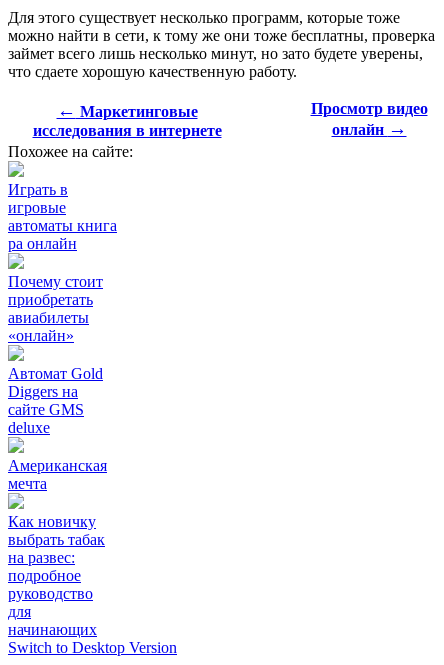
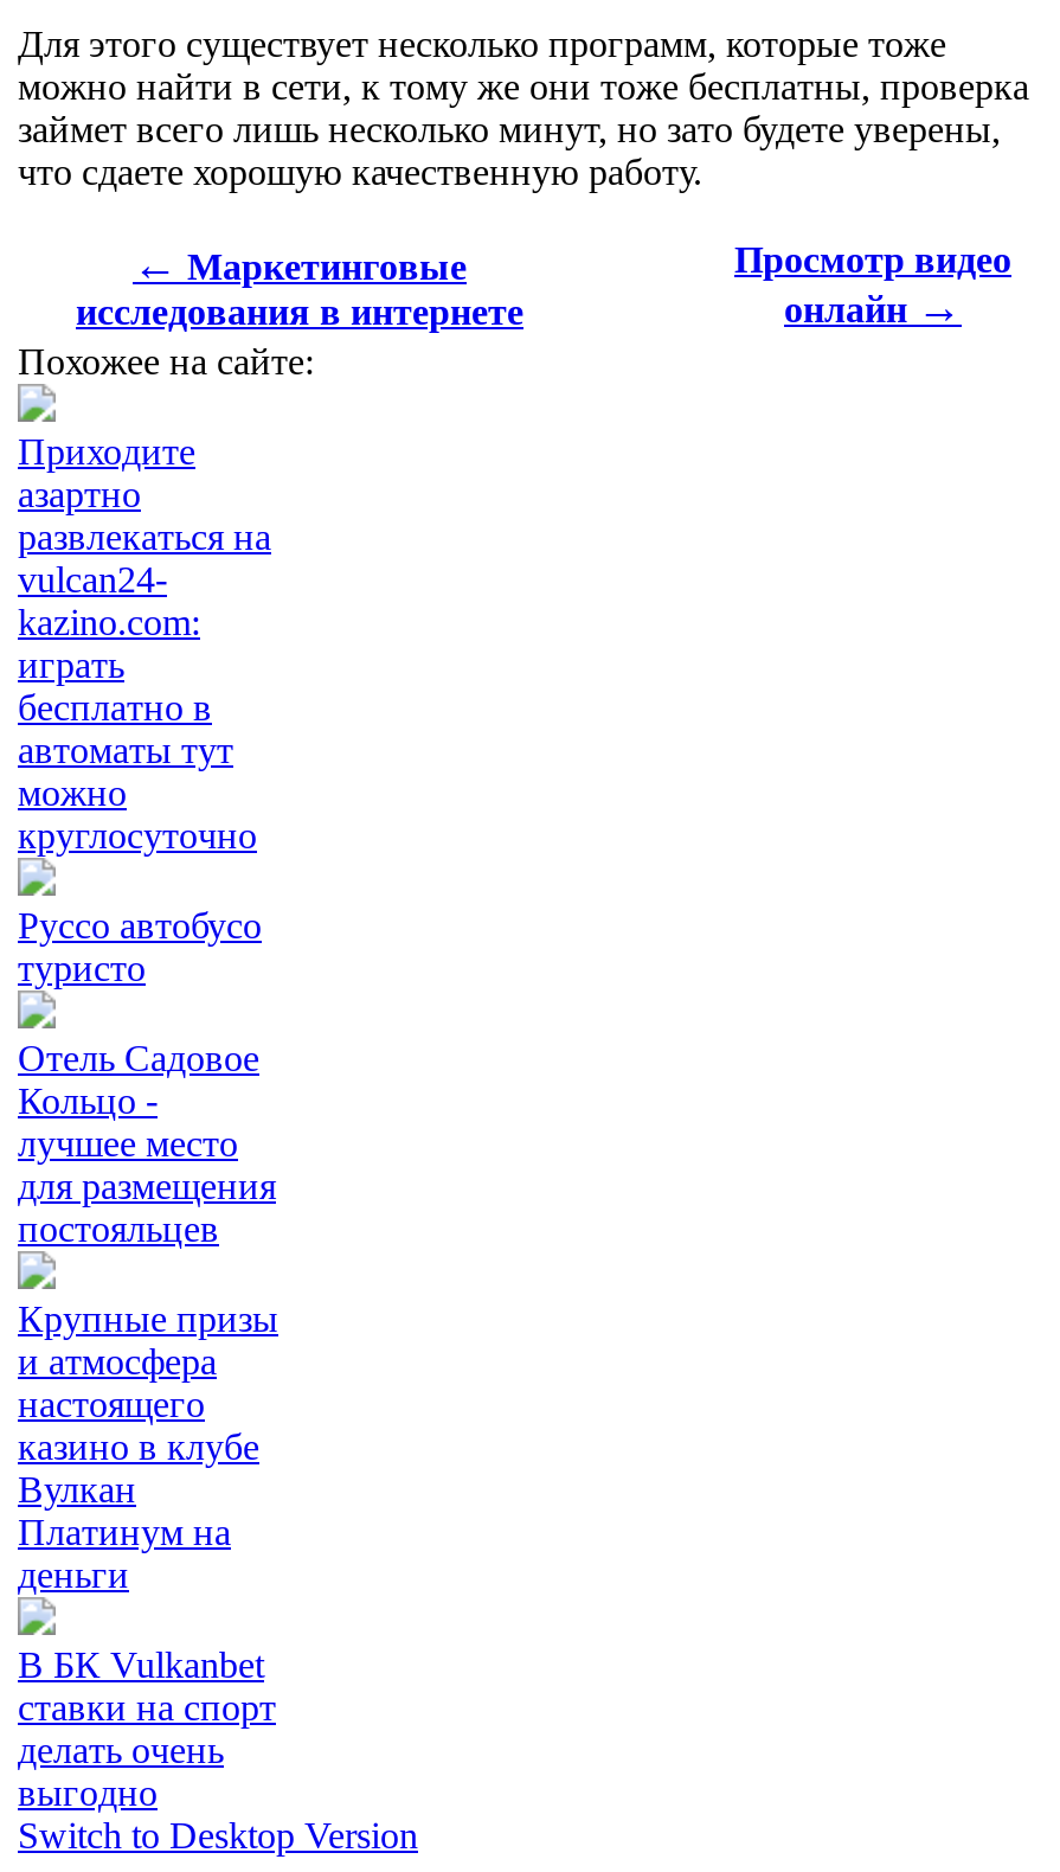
[8,181,117,252] Играть в | игровые | автоматы книга | ра онлайн -> [18,432,271,856] Приходите | азартно | развлекаться на | vulcan24- | kazino.com: | играть | бесплатно в | автоматы тут | можно | круглосуточно
[8,273,103,344] Почему стоит | приобретать | авиабилеты | «онлайн» -> [18,906,262,989] Руссо автобусо | туристо
[8,365,103,436] Автомат Gold | Diggers на | сайте GMS | deluxe -> [18,1038,276,1249] Отель Садовое | Кольцо - | лучшее место | для размещения | постояльцев
[8,457,107,492] Американская | мечта -> [18,1299,278,1595] Крупные призы | и атмосфера | настоящего | казино в клубе | Вулкан | Платинум на | деньги
[8,513,105,638] Как новичку | выбрать табак | на развес: | подробное | руководство | для | начинающих -> [18,1645,276,1813] В БК Vulkanbet | ставки на спорт | делать очень | выгодно

